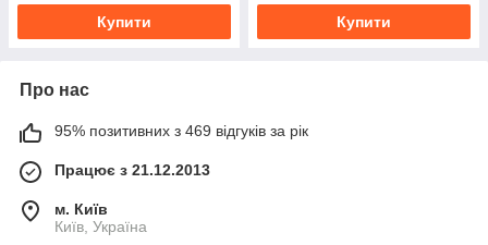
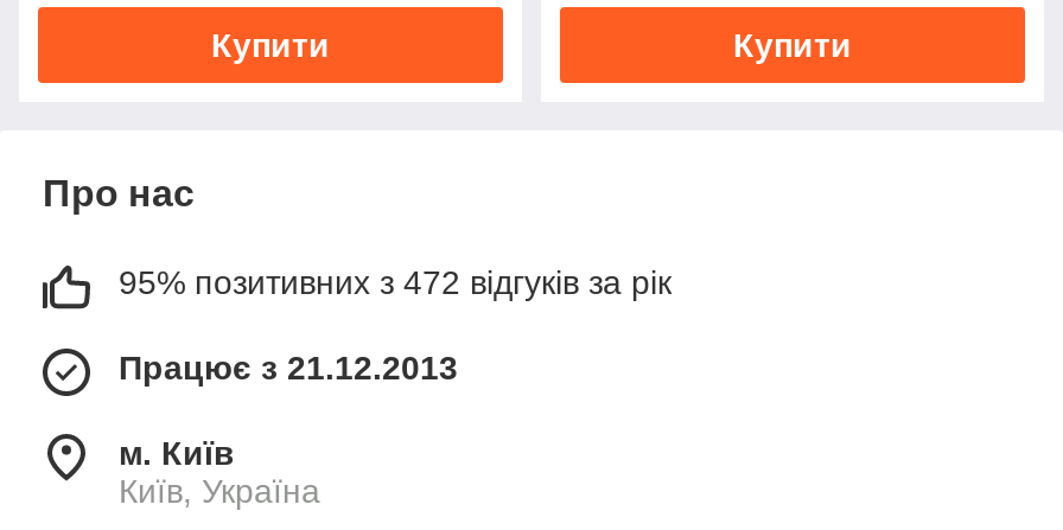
[54,122,308,140] 95% позитивних з 469 відгуків за рік -> [119,264,671,302] 95% позитивних з 472 відгуків за рік

